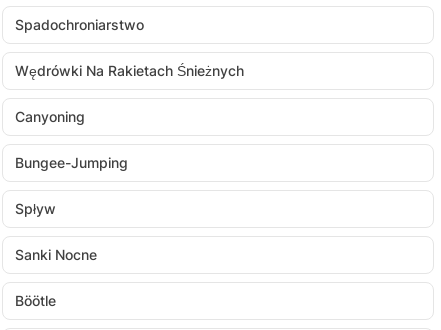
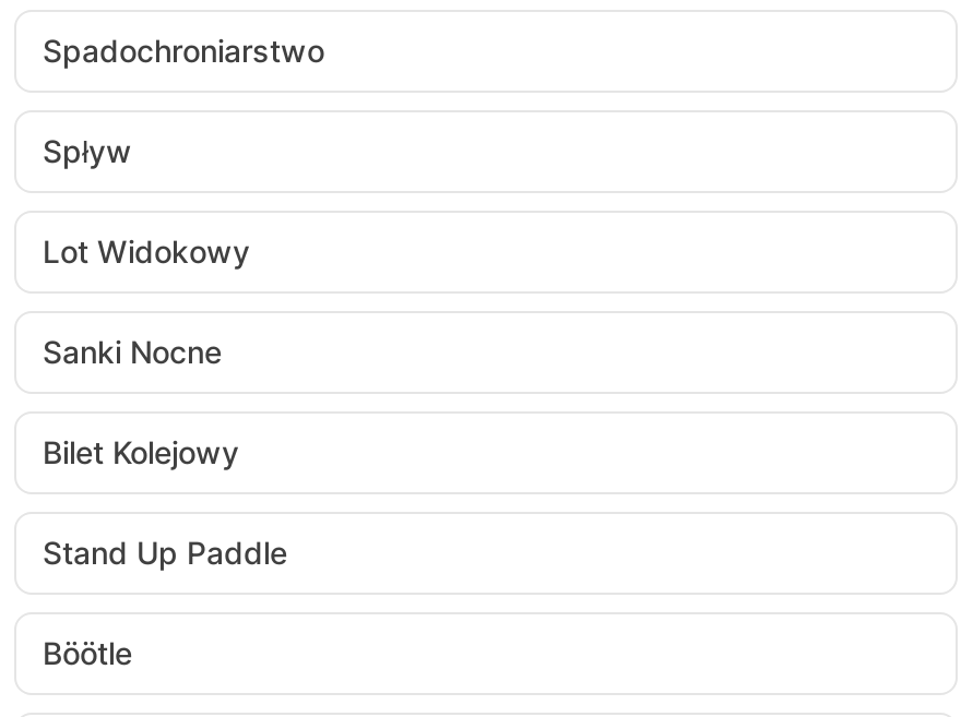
[15,62,244,171] Wędrówki Na Rakietach Śnieżnych | Canyoning | Bungee-Jumping -> none
moved [15,200,56,217] -> [43,132,132,169]: Spływ
none -> [43,232,250,270] Lot Widokowy
moved [15,246,97,263] -> [43,333,222,370]: Sanki Nocne
none -> [43,433,287,571] Bilet Kolejowy | Stand Up Paddle

